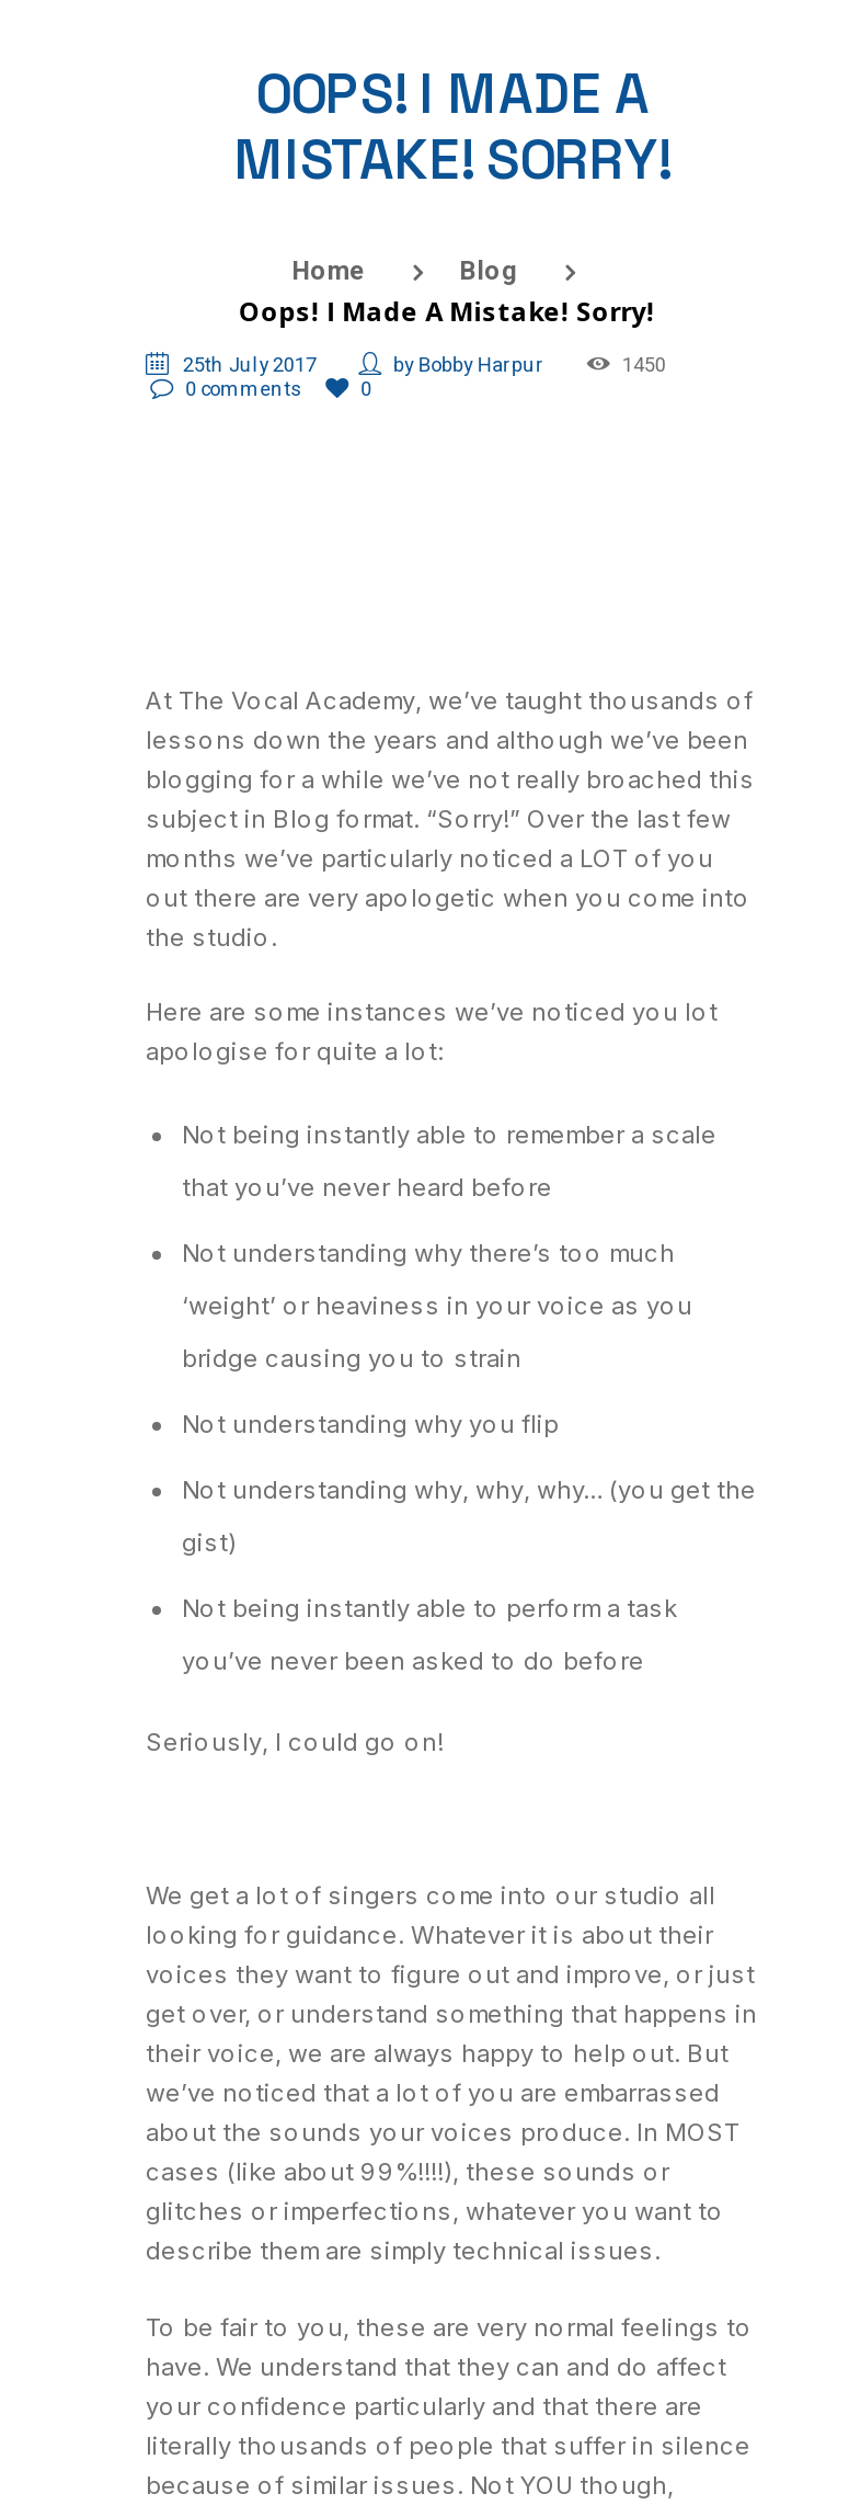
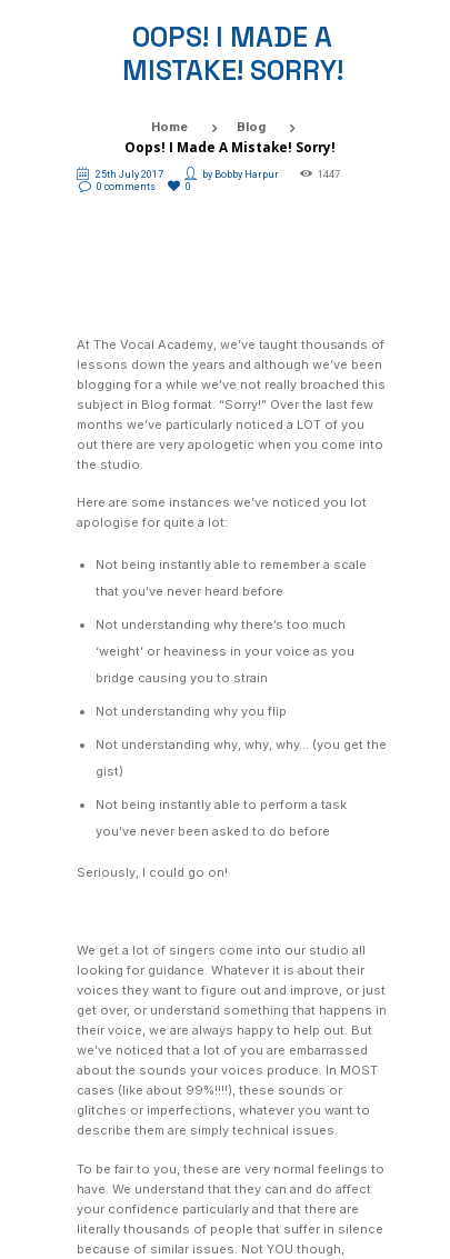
[622,355,666,376] 1450 -> [318,169,340,180] 1447

